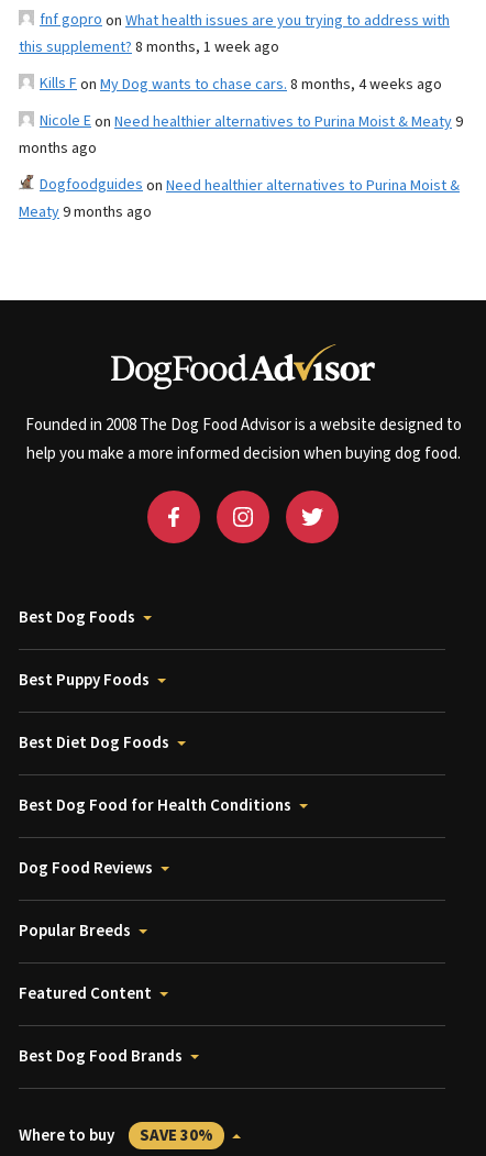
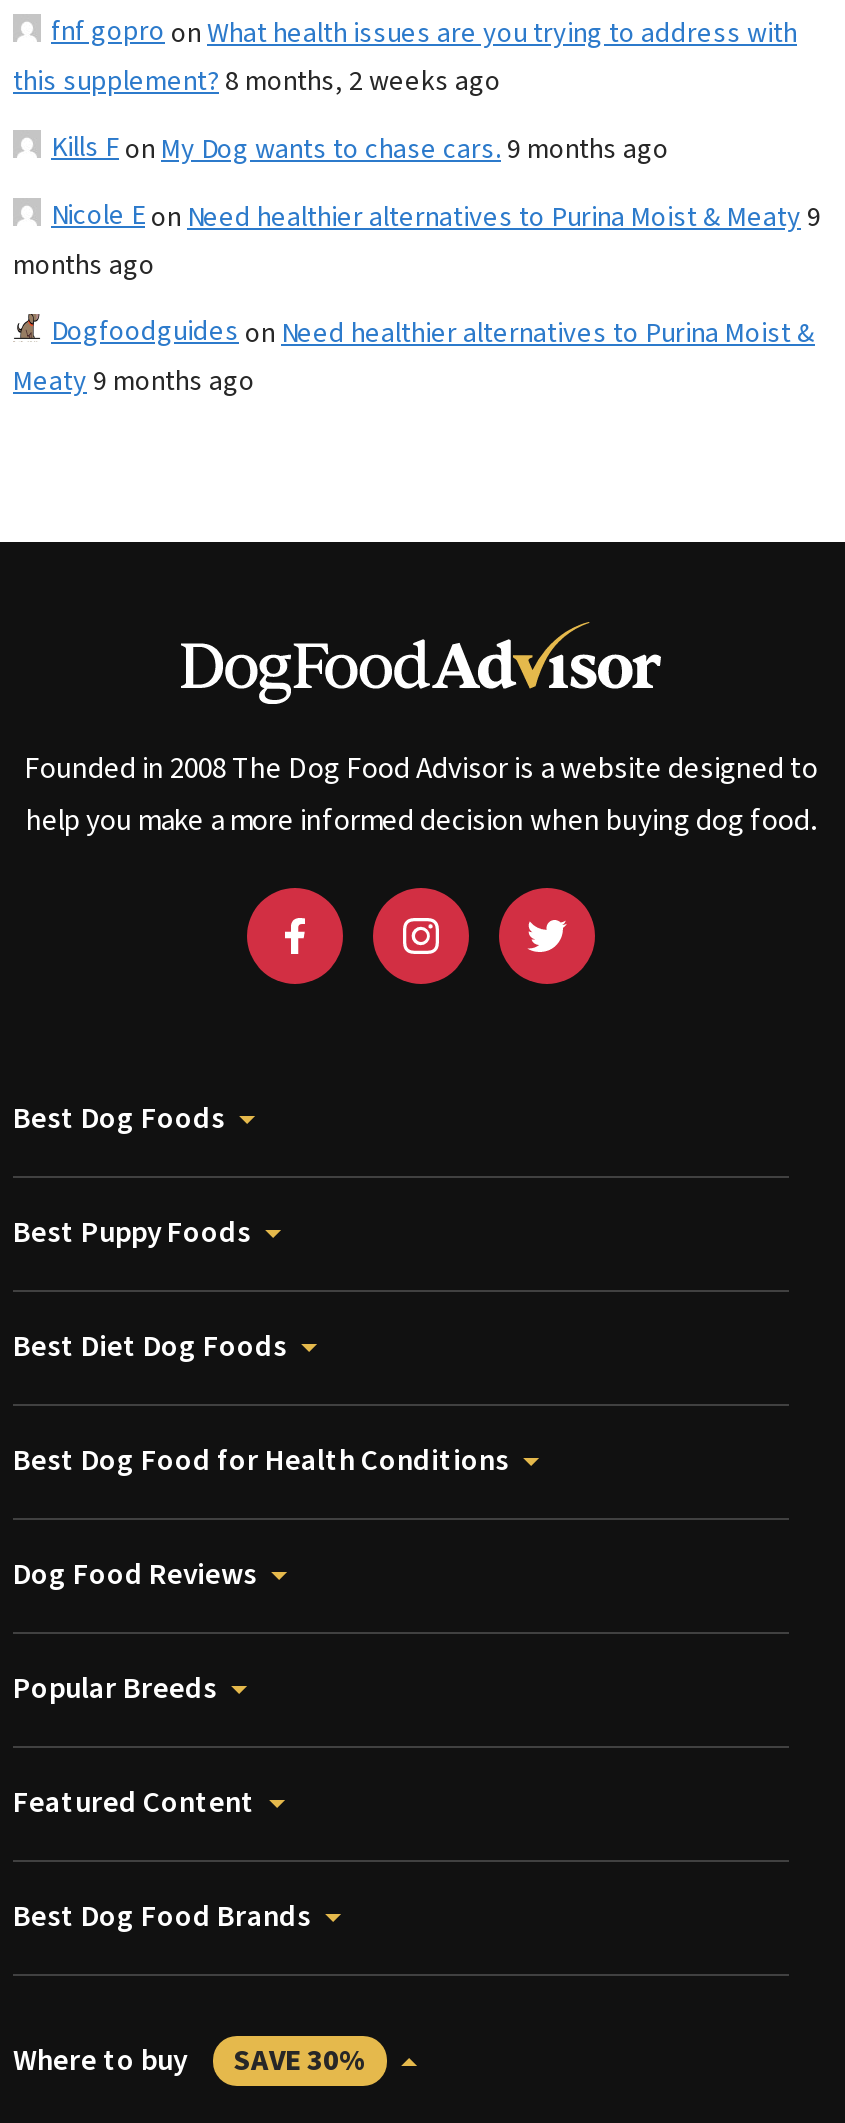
[19,36,279,58] this supplement? 8 months, 1 week ago -> [13,61,501,101] this supplement? 8 months, 2 weeks ago
[40,72,442,95] Kills Fon My Dog wants to chase cars. 8 months, 4 weeks ago -> [51,127,669,169] Kills Fon My Dog wants to chase cars. 9 months ago

